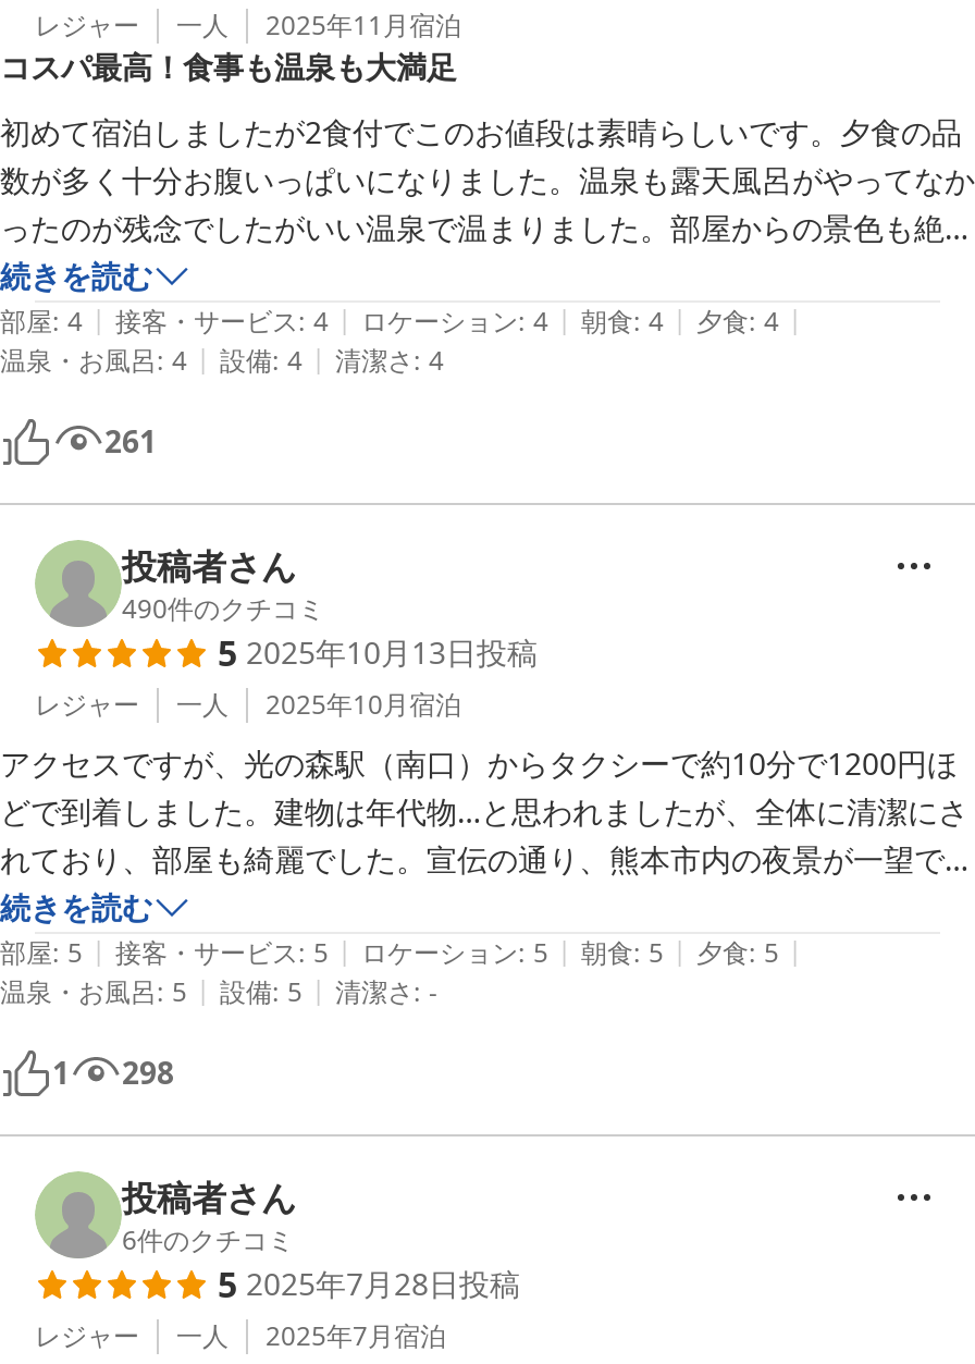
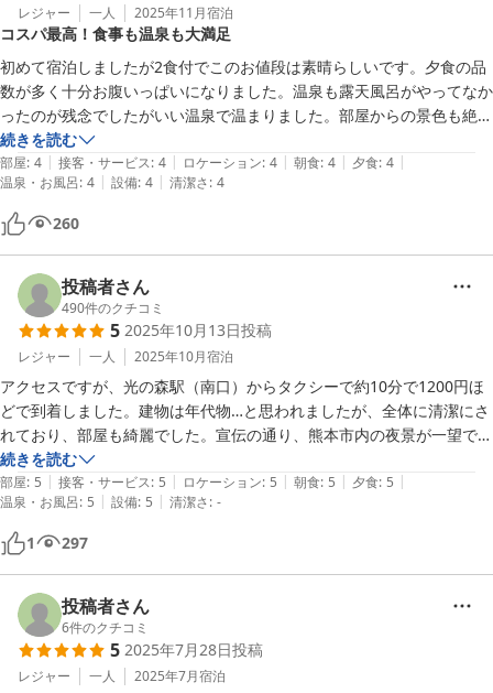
[104,420,157,462] 261 -> [53,213,79,234] 260
[52,1052,174,1093] 1 298 -> [26,532,88,553] 1 297

